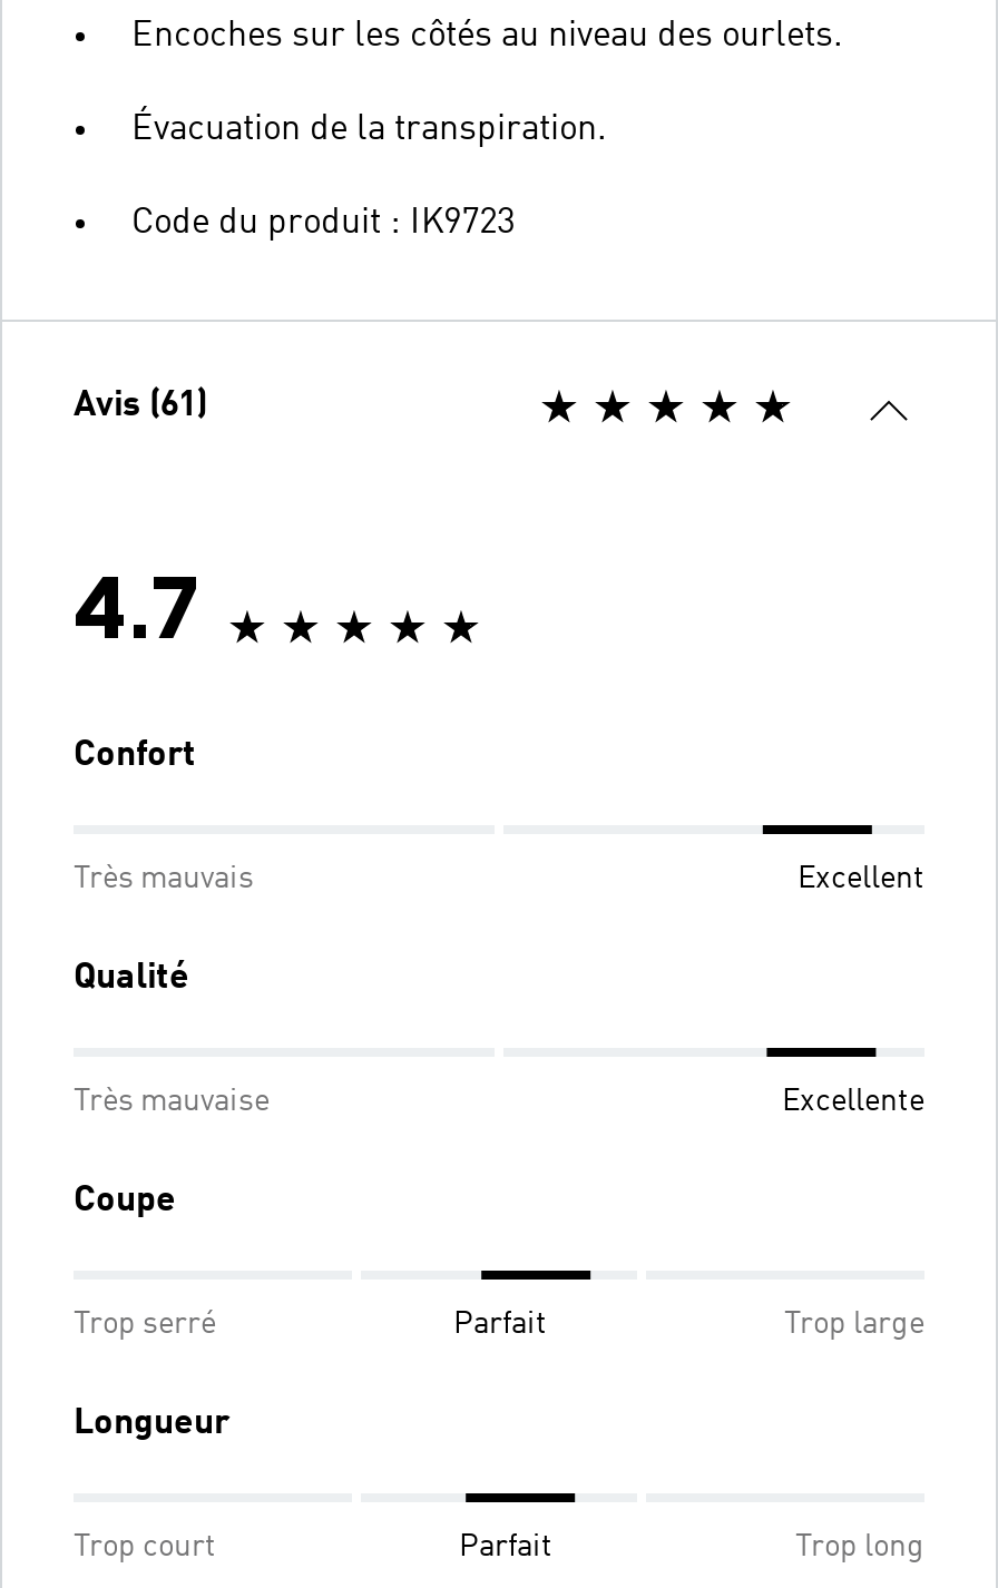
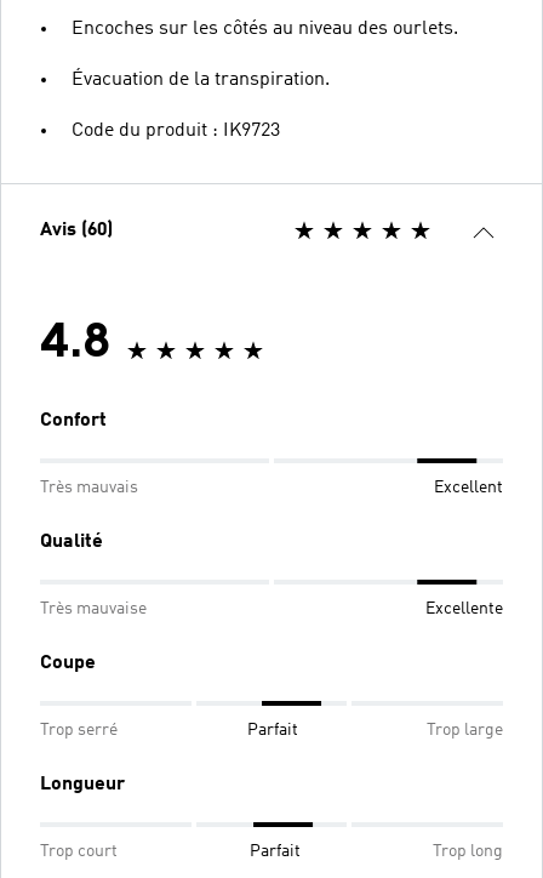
[74,389,207,424] Avis (61) -> [40,221,113,240] Avis (60)
[74,571,203,660] 4.7 -> [40,320,113,369] 4.8

